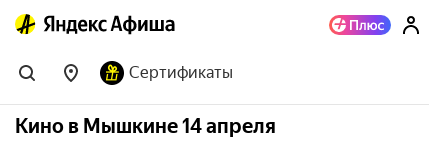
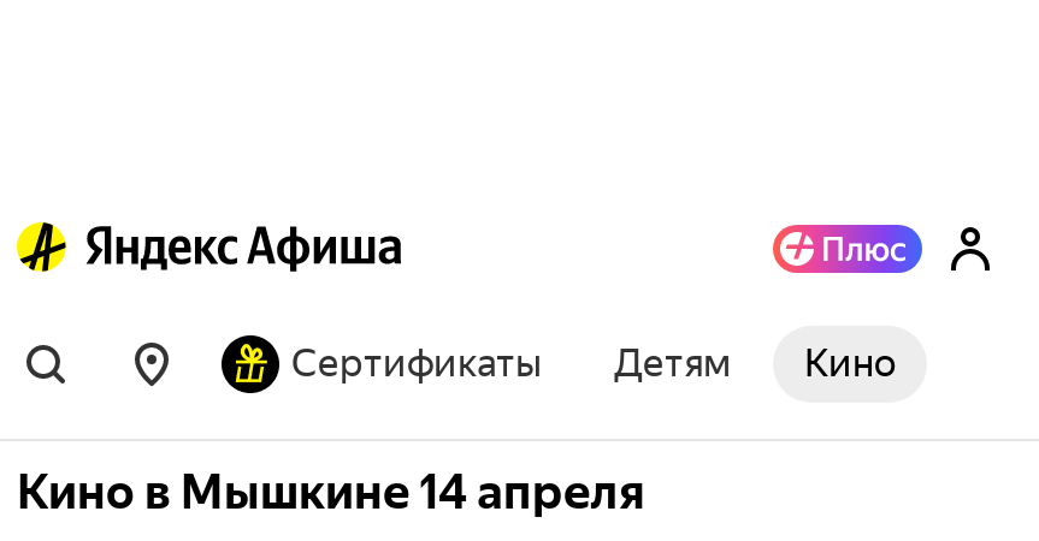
none -> [614,340,896,386] Детям | Кино

